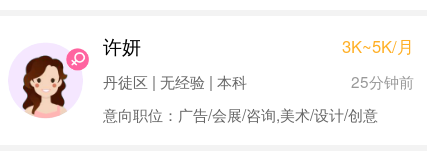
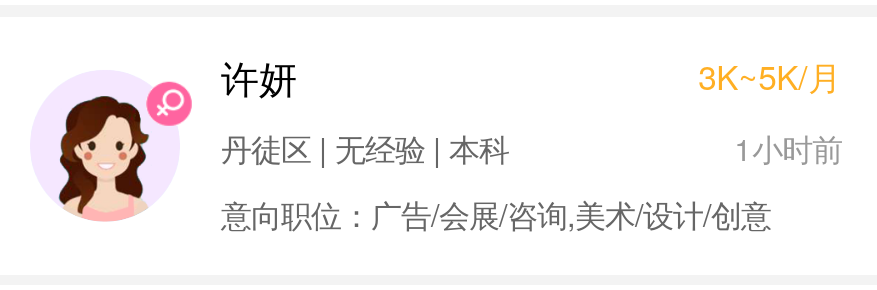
[351,70,414,92] 25分钟前 -> [734,125,842,169] 1小时前

